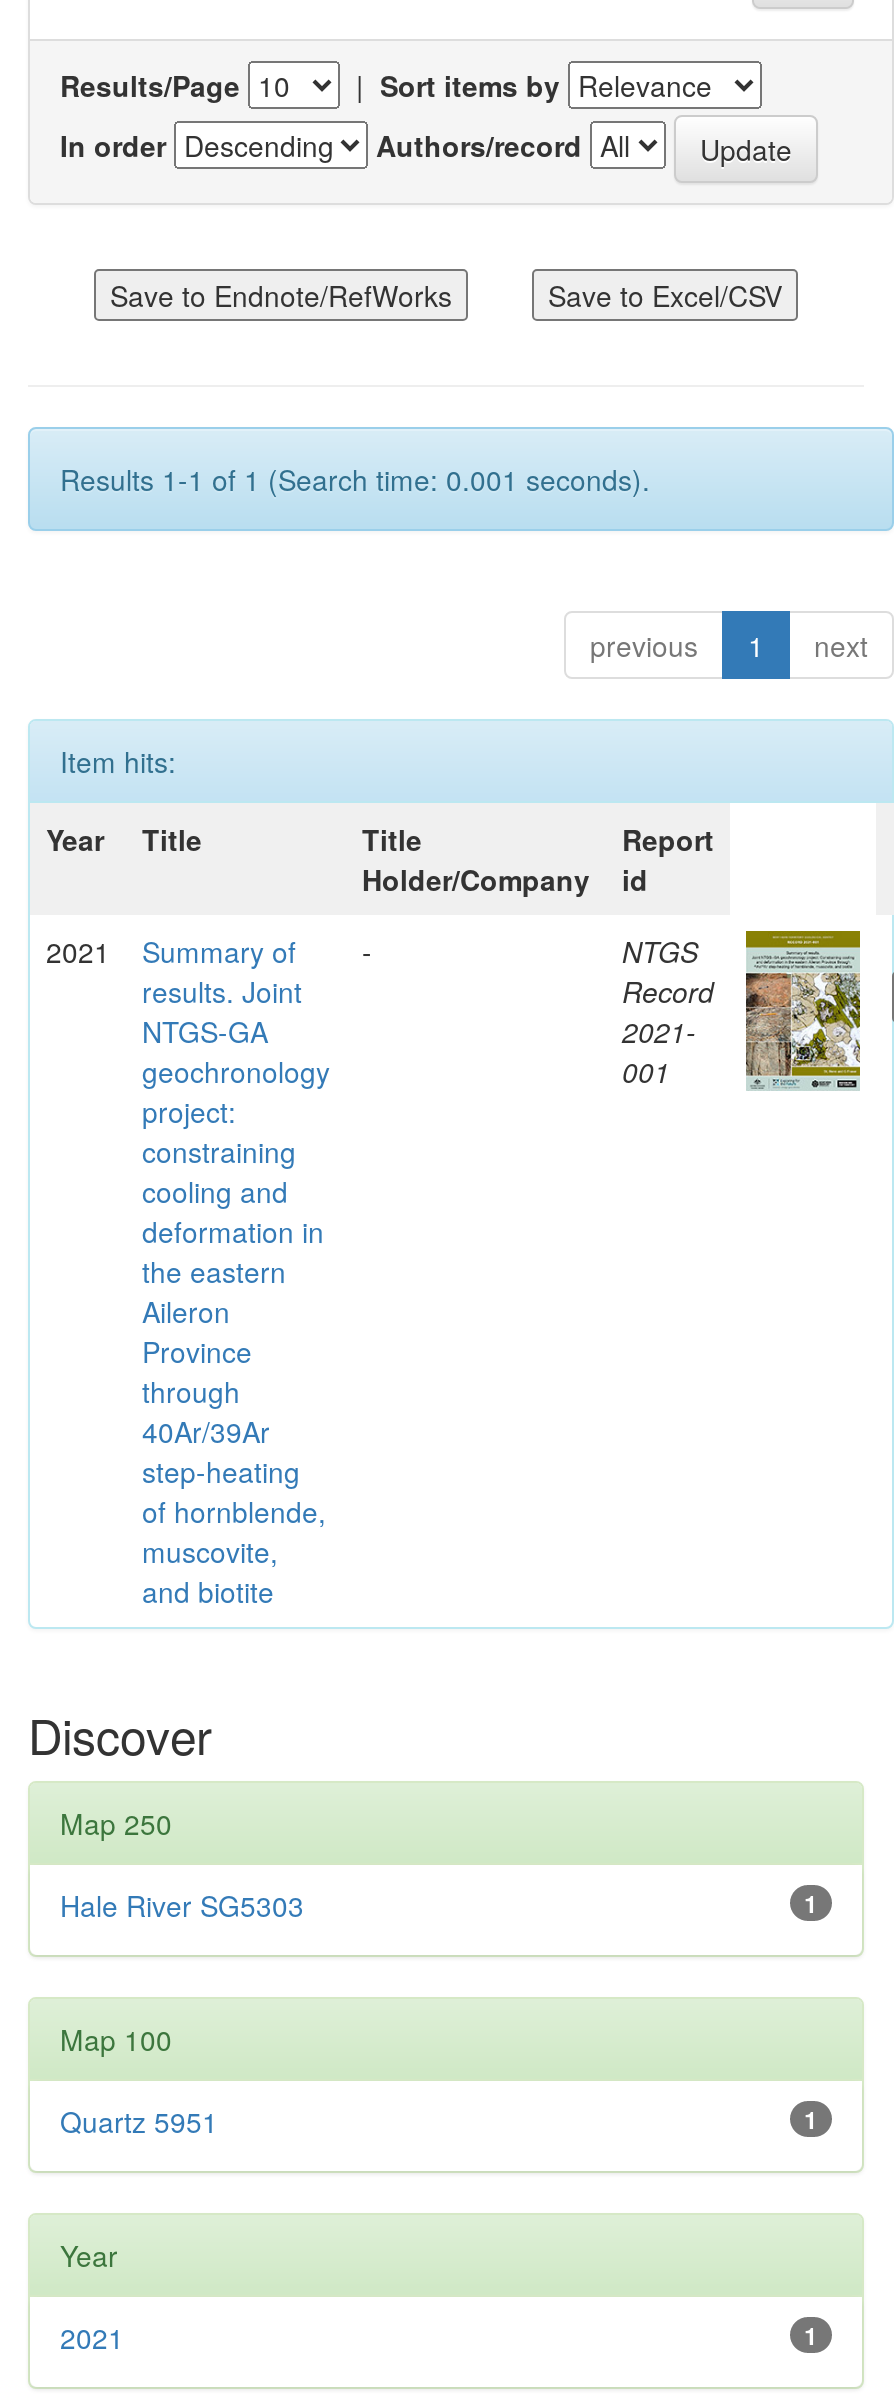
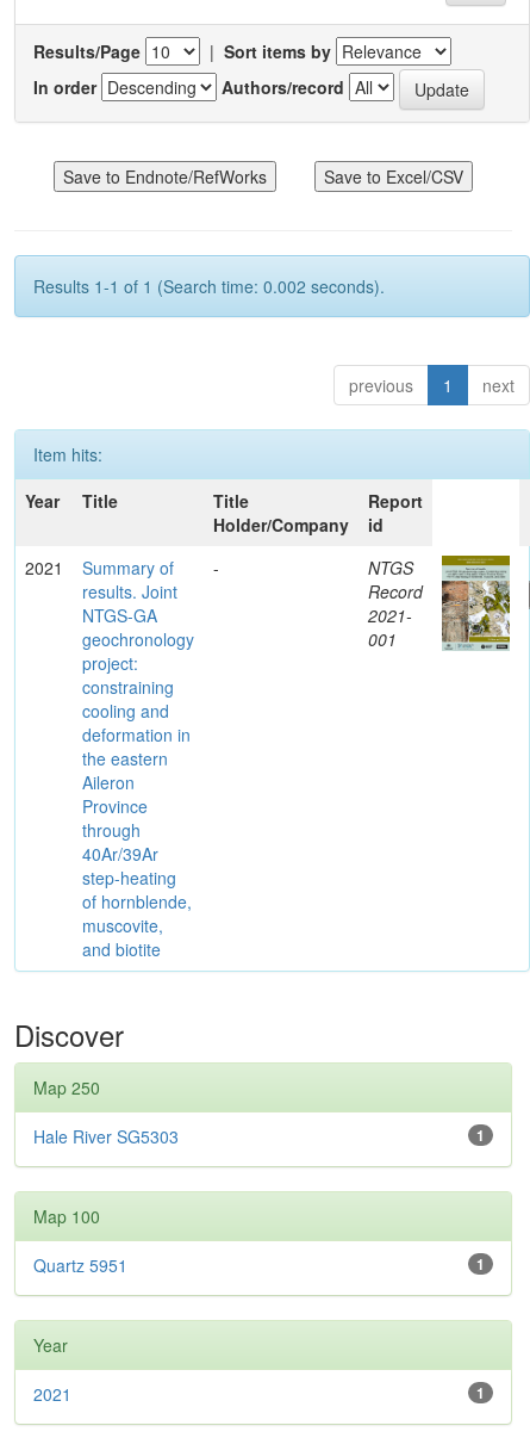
[60,459,650,499] Results 1-1 of 1 (Search time: 0.001 seconds). -> [33,274,385,298] Results 1-1 of 1 (Search time: 0.002 seconds).

